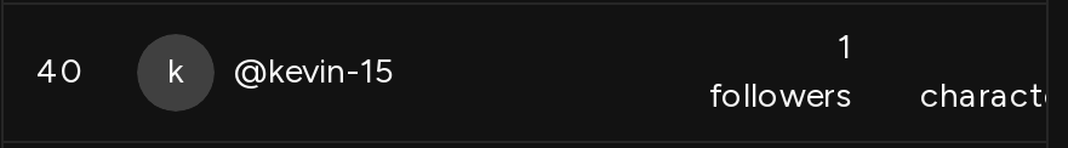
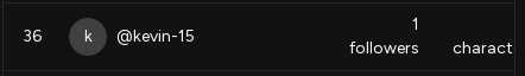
[36,51,85,92] 40 -> [22,26,41,46] 36

